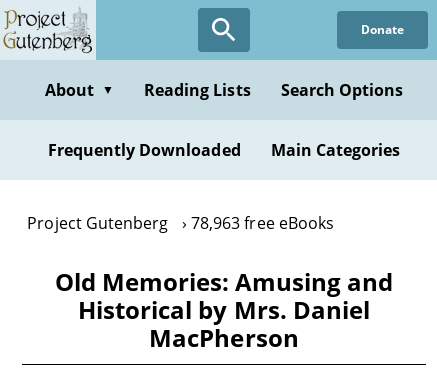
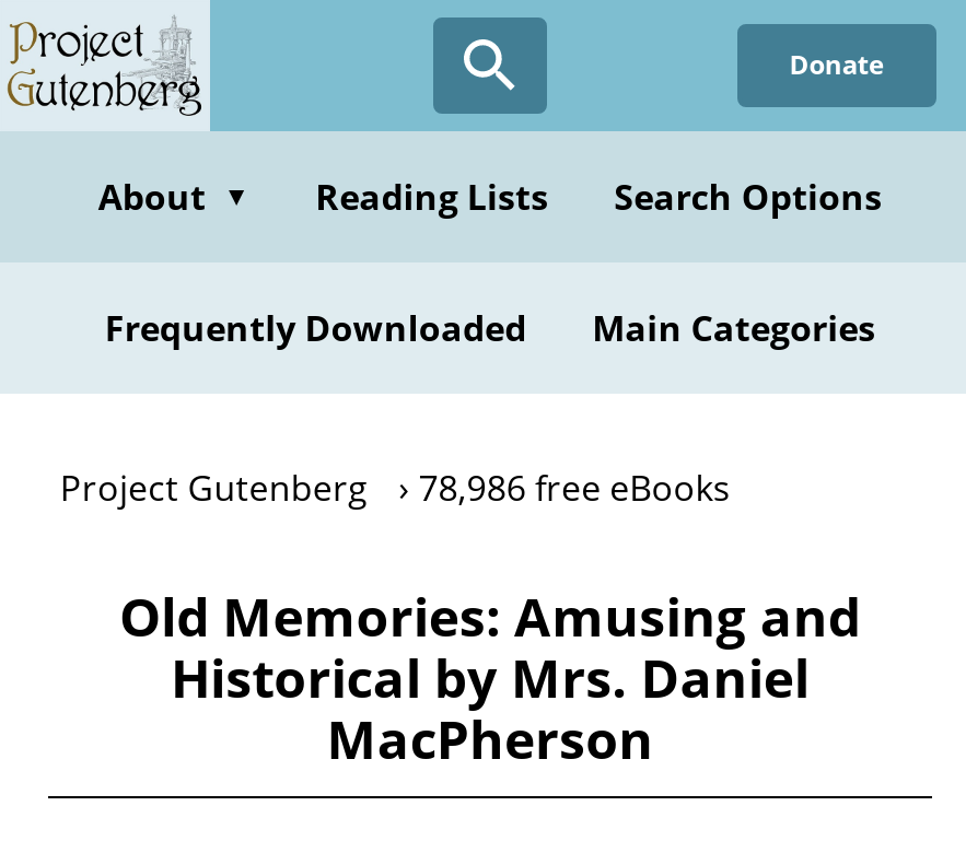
[27,212,334,234] Project Gutenberg 78,963 free eBooks -> [60,464,731,512] Project Gutenberg 78,986 free eBooks

